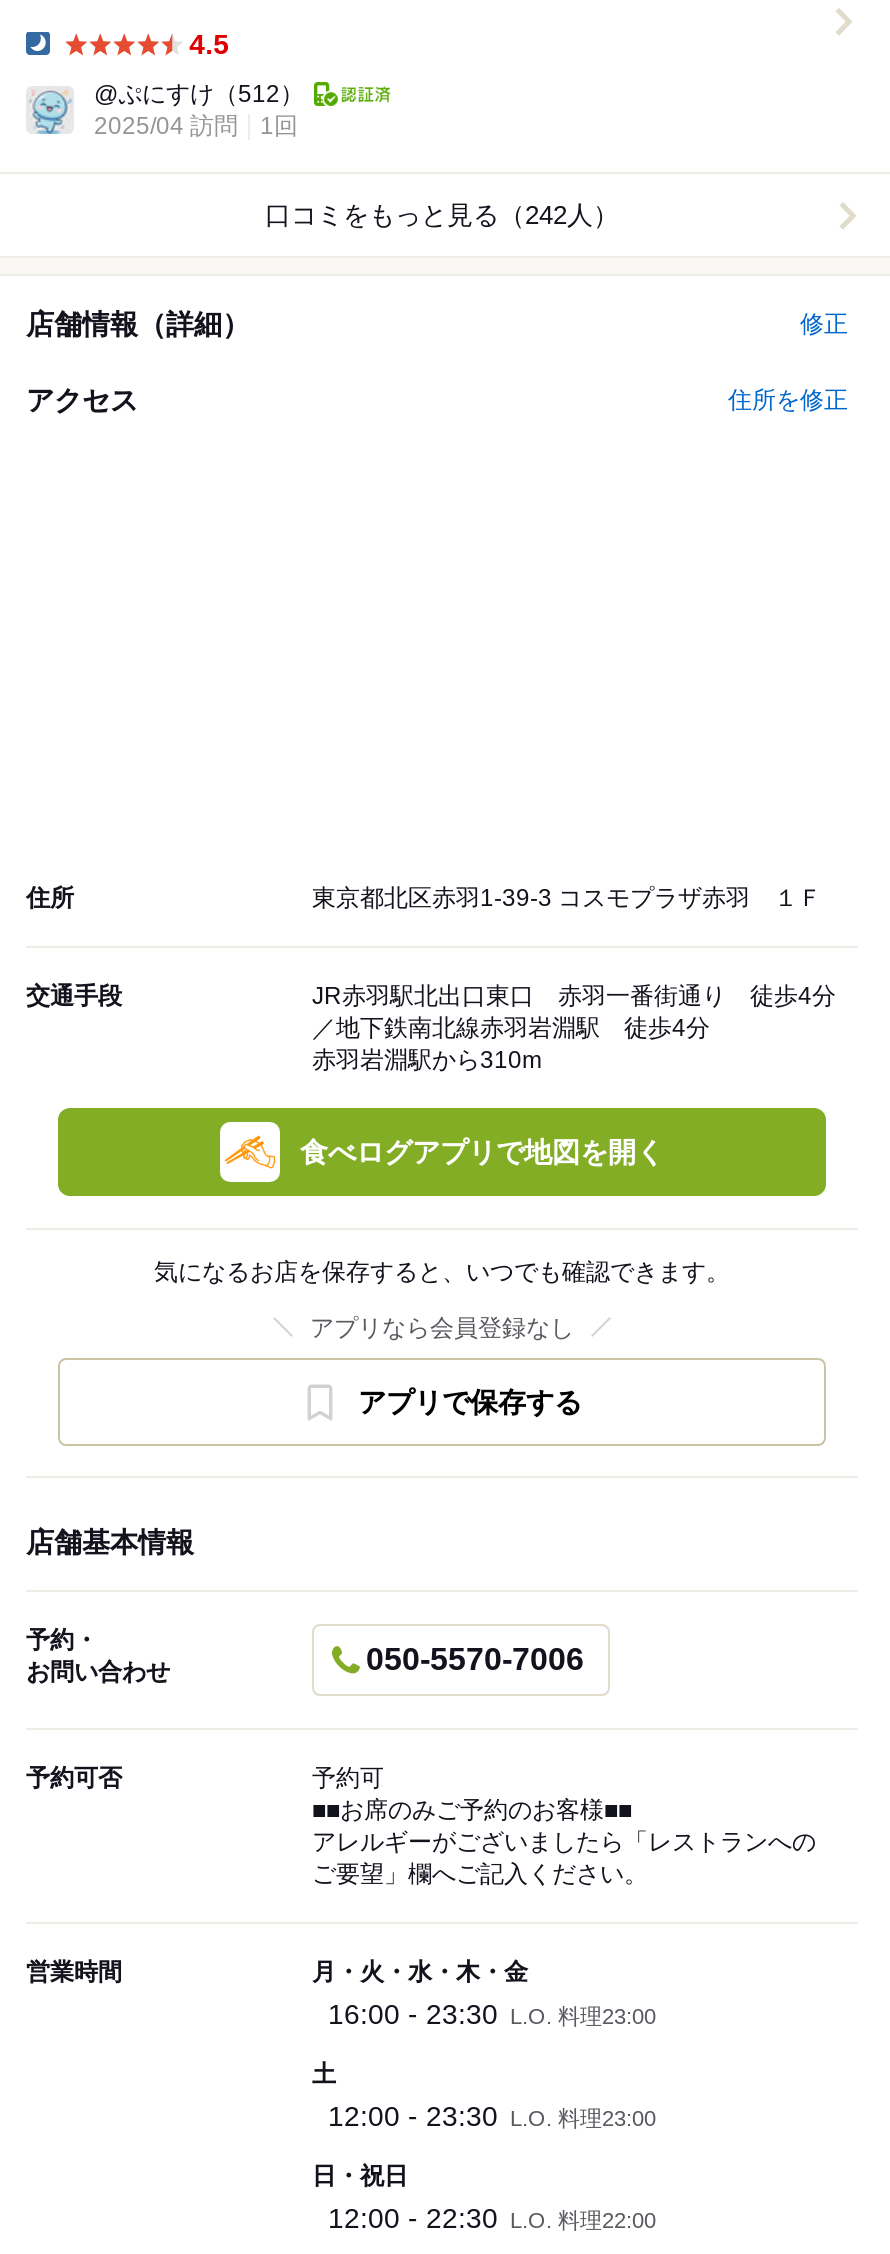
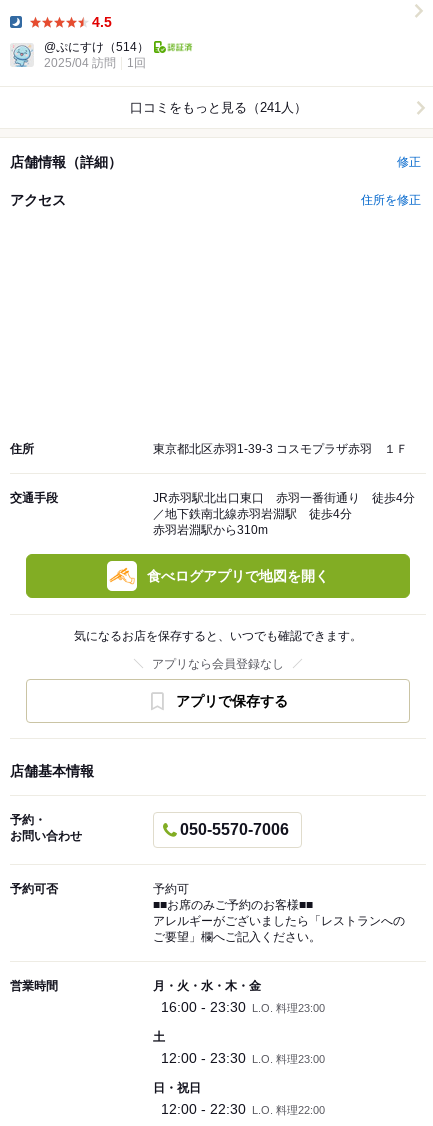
[94,80,304,108] @ぷにすけ（512） -> [44,40,149,54] @ぷにすけ（514）
[265,200,619,230] 口コミをもっと見る（242人） -> [129,100,306,115] 口コミをもっと見る（241人）

